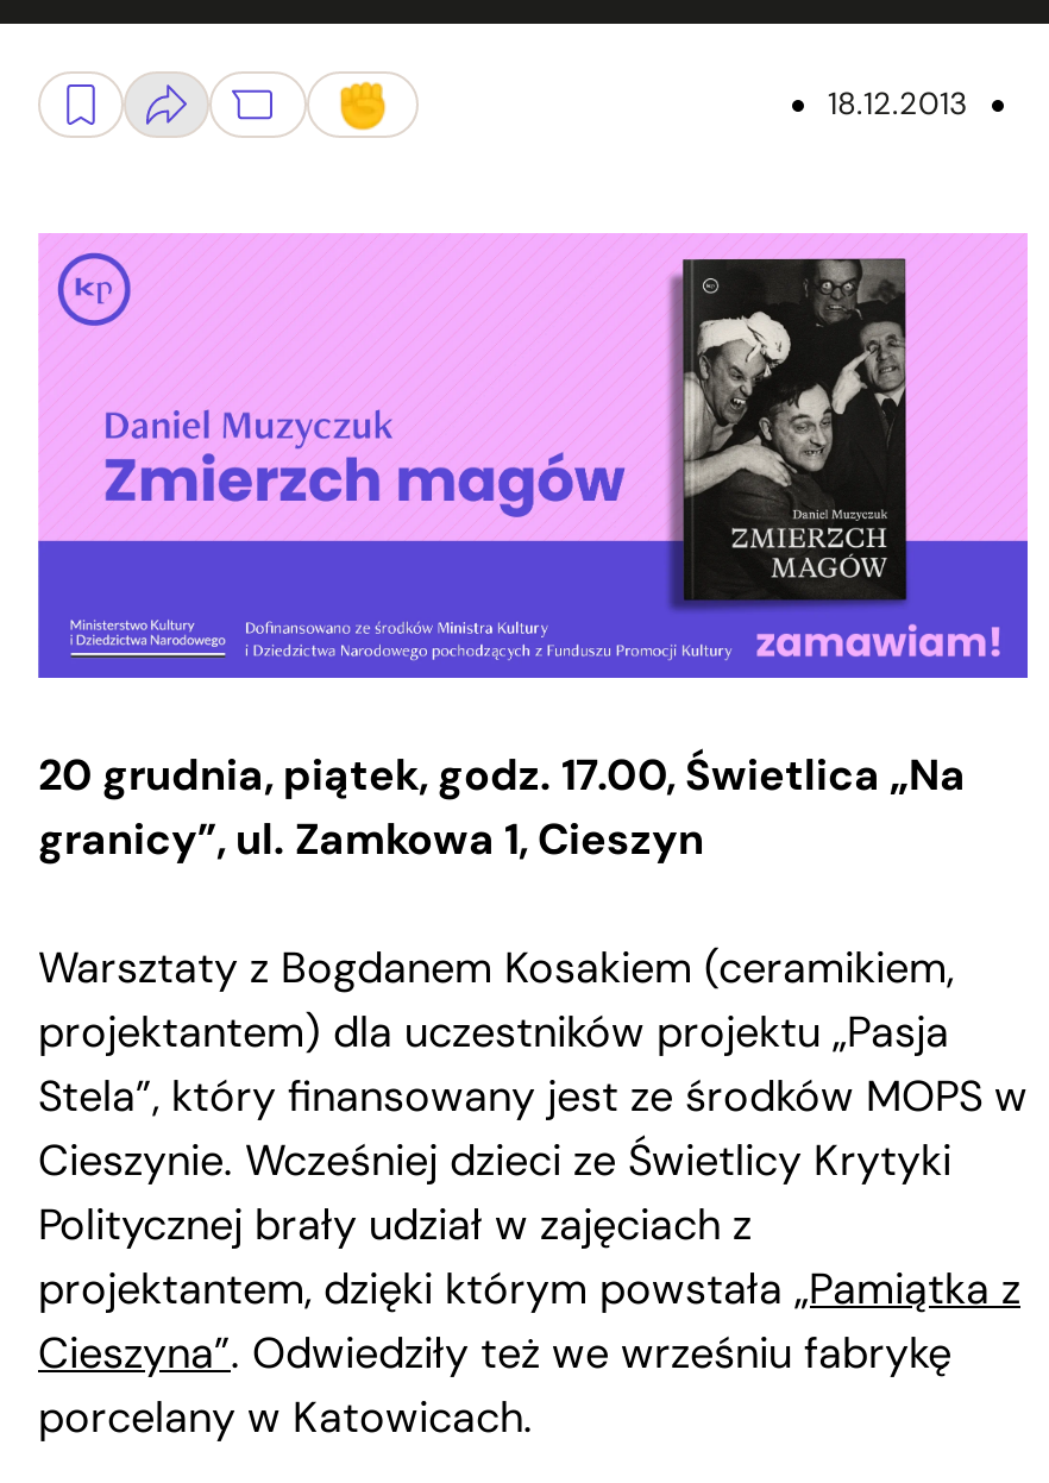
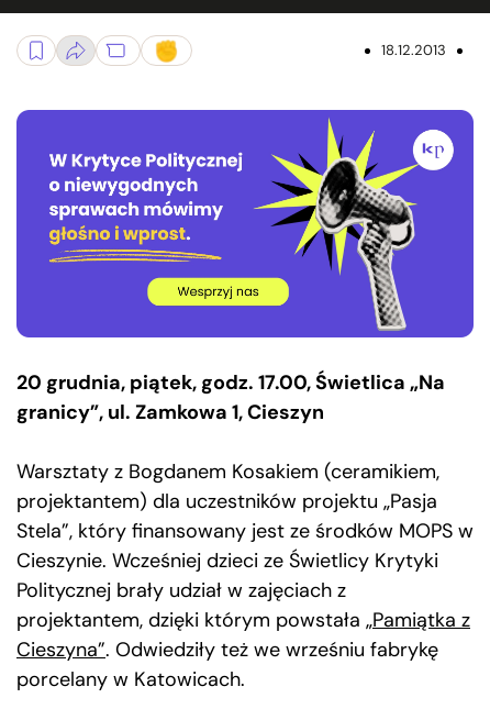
[38,233,1028,680] [image] -> [15,109,475,337] [image]

